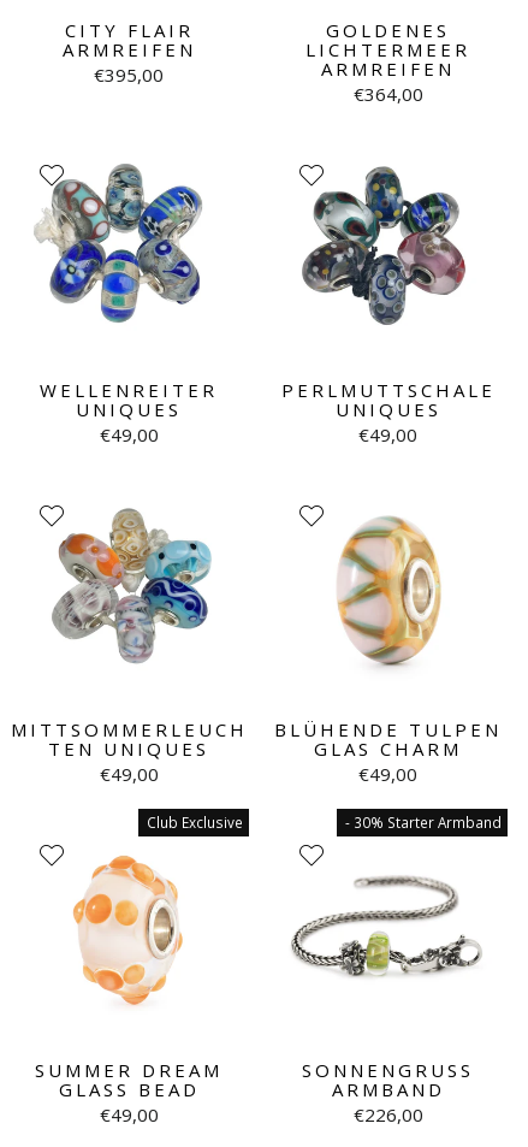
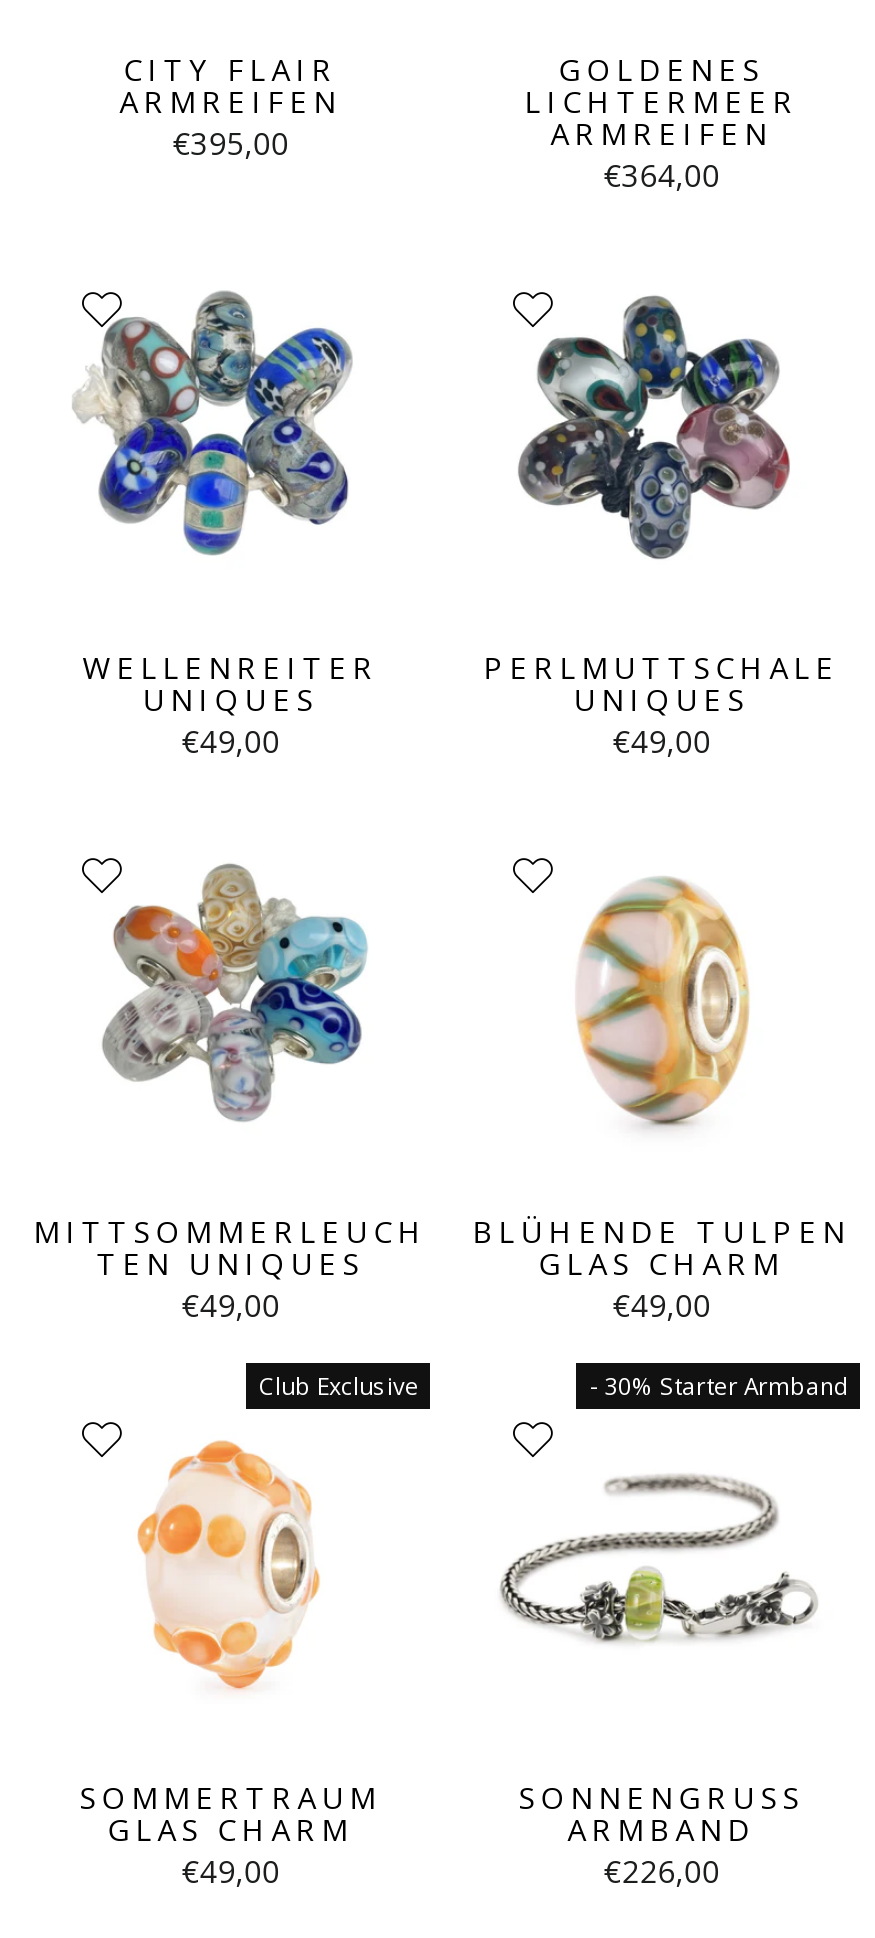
[35,1057,223,1101] SUMMER DREAM | GLASS BEAD -> [80,1776,382,1848] SOMMERTRAUM | GLAS CHARM

